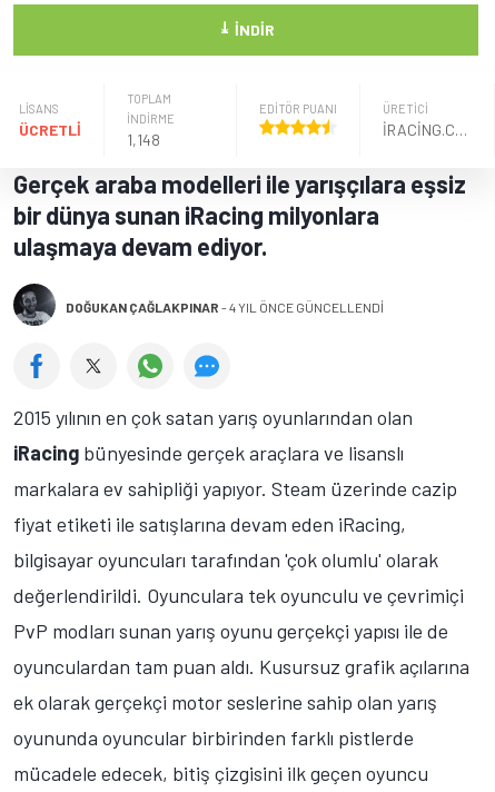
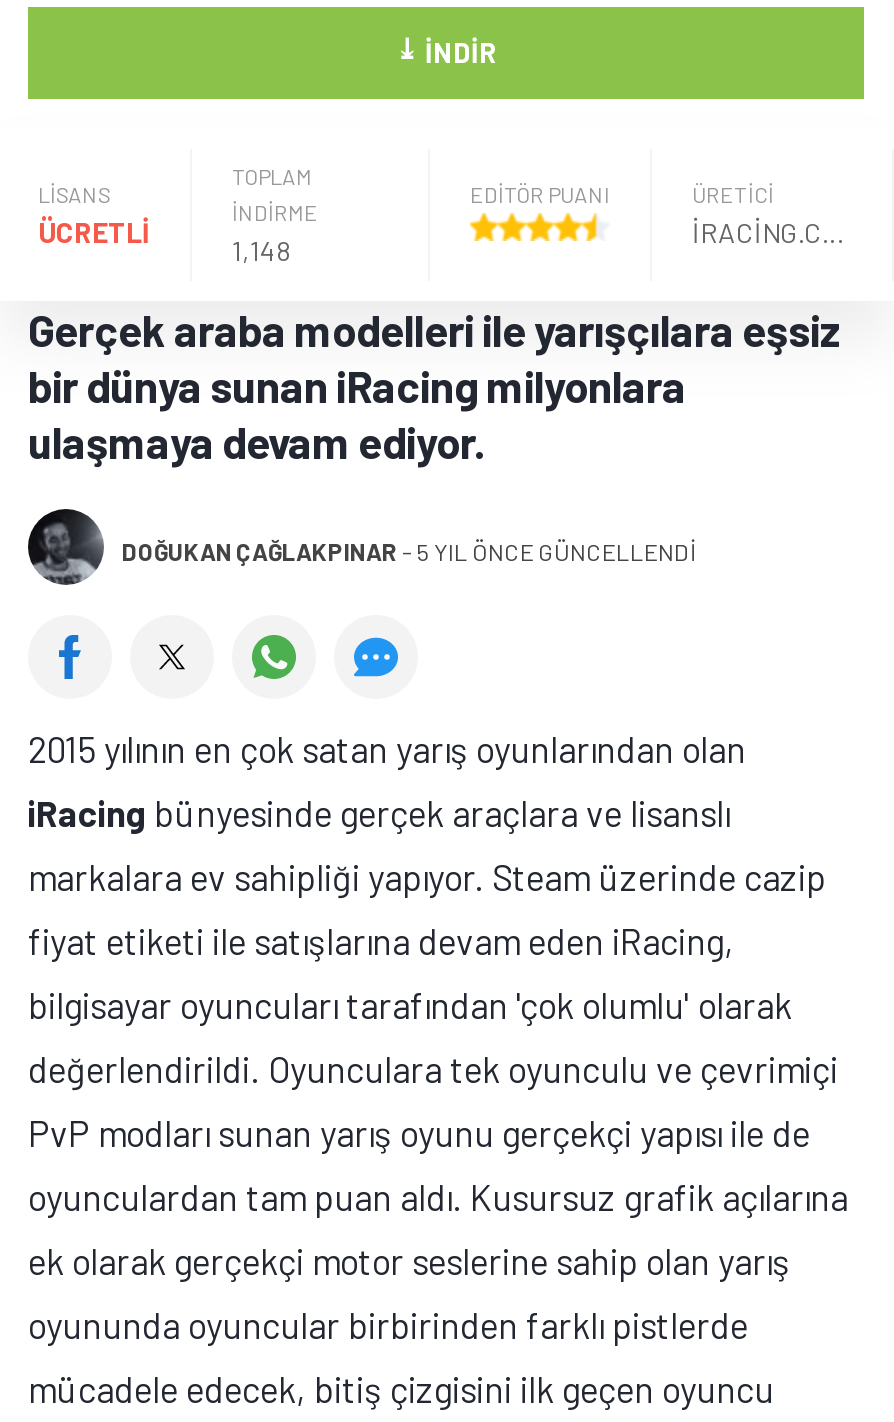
[66,299,384,315] DOĞUKAN ÇAĞLAKPINAR - 4 YIL ÖNCE GÜNCELLENDİ -> [122,537,696,565] DOĞUKAN ÇAĞLAKPINAR - 5 YIL ÖNCE GÜNCELLENDİ

